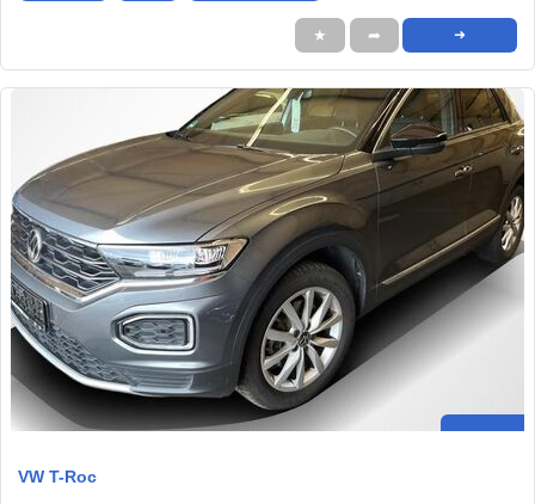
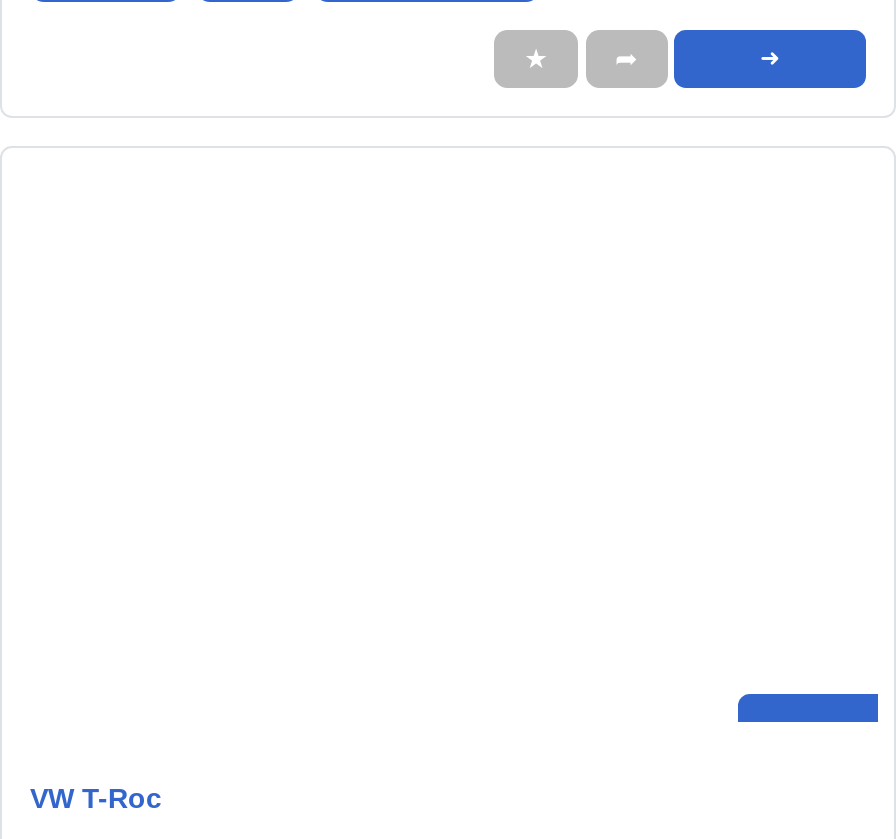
[10,87,525,432] [image] -> none

